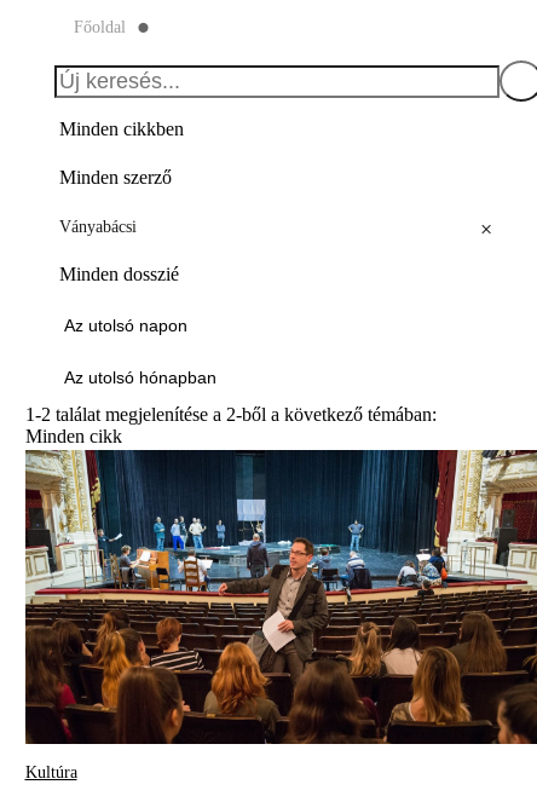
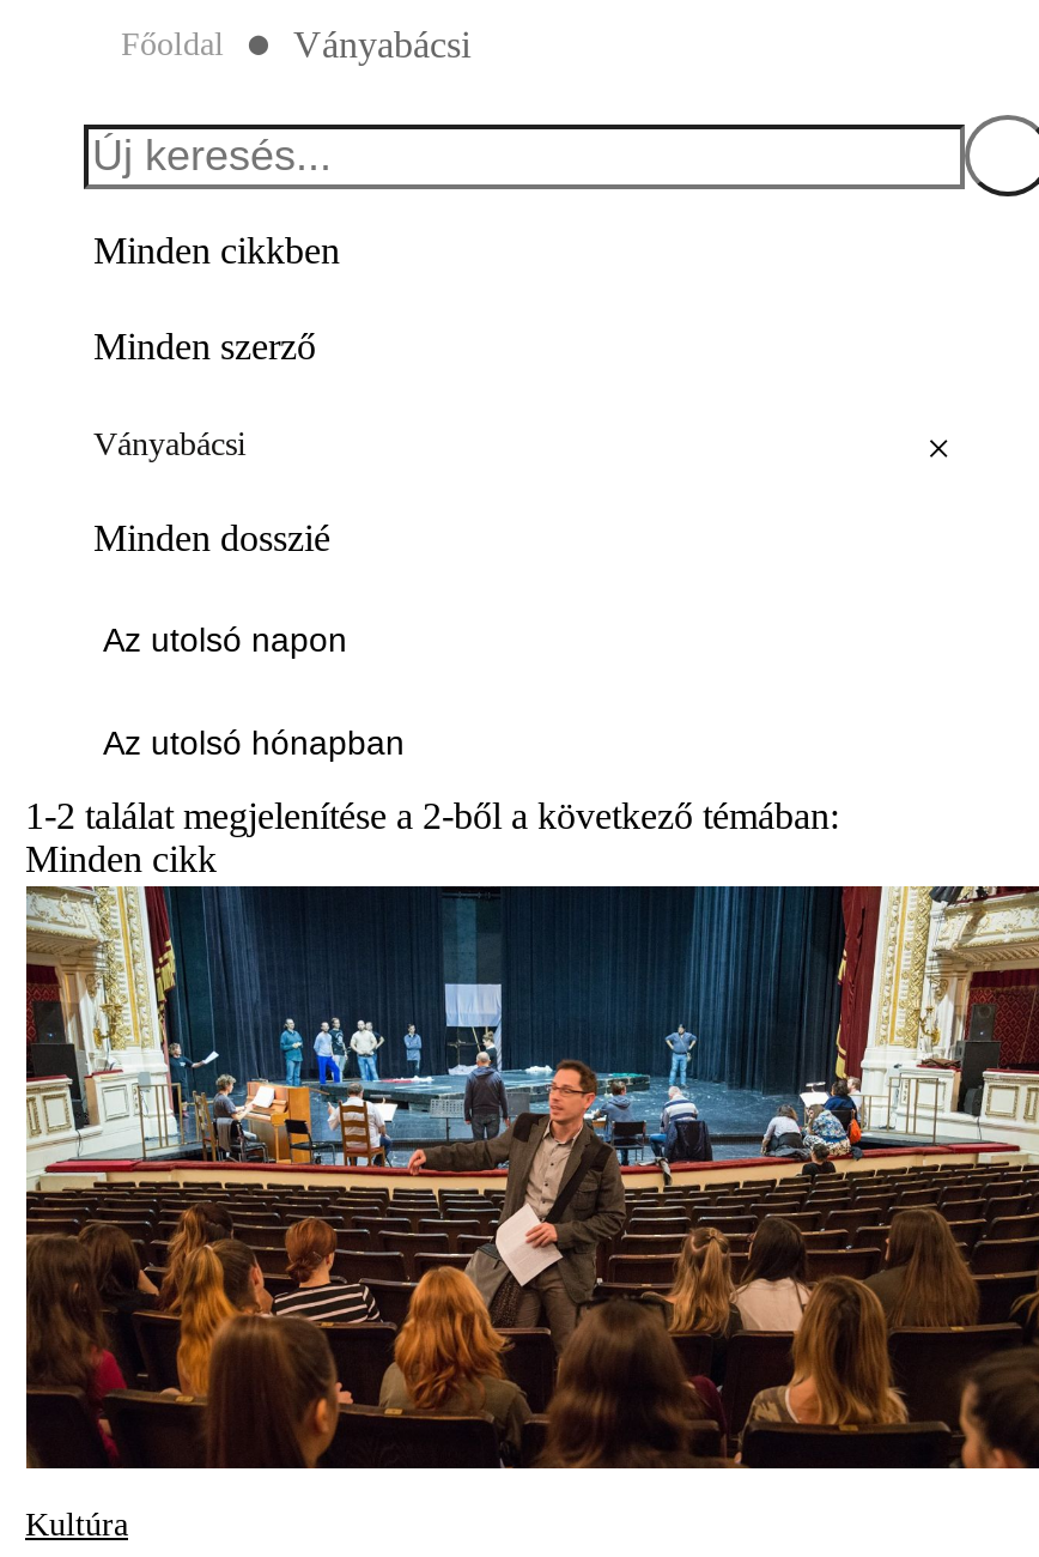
none -> [293,24,470,65] Ványabácsi

